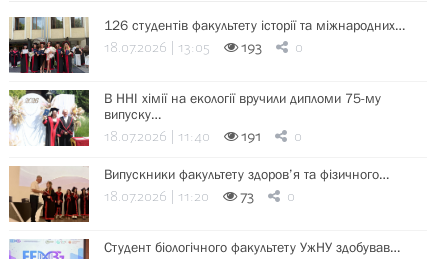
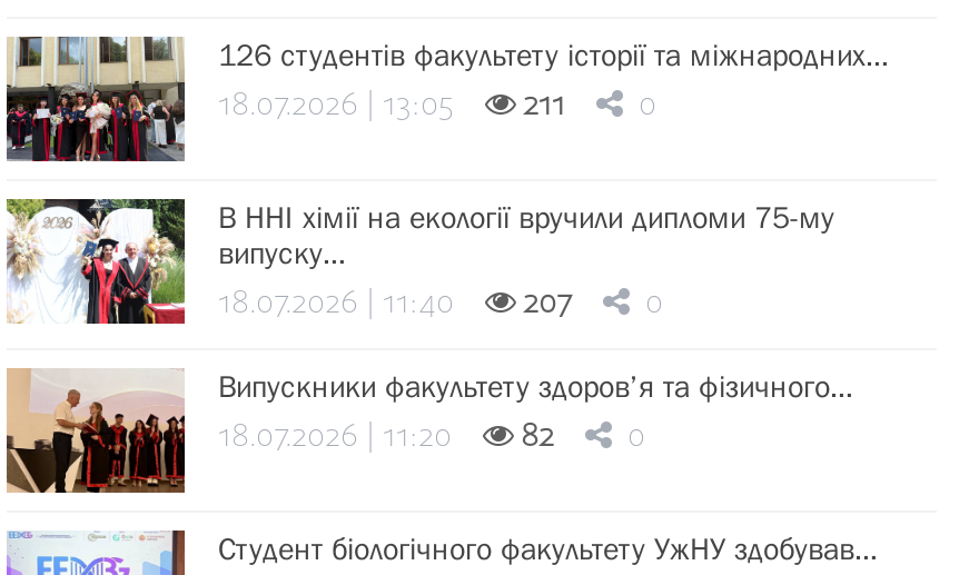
[241,38,262,59] 193 -> [523,84,565,131] 211
[241,127,261,148] 191 -> [523,282,572,329] 207
[240,187,254,208] 73 -> [521,416,554,462] 82

